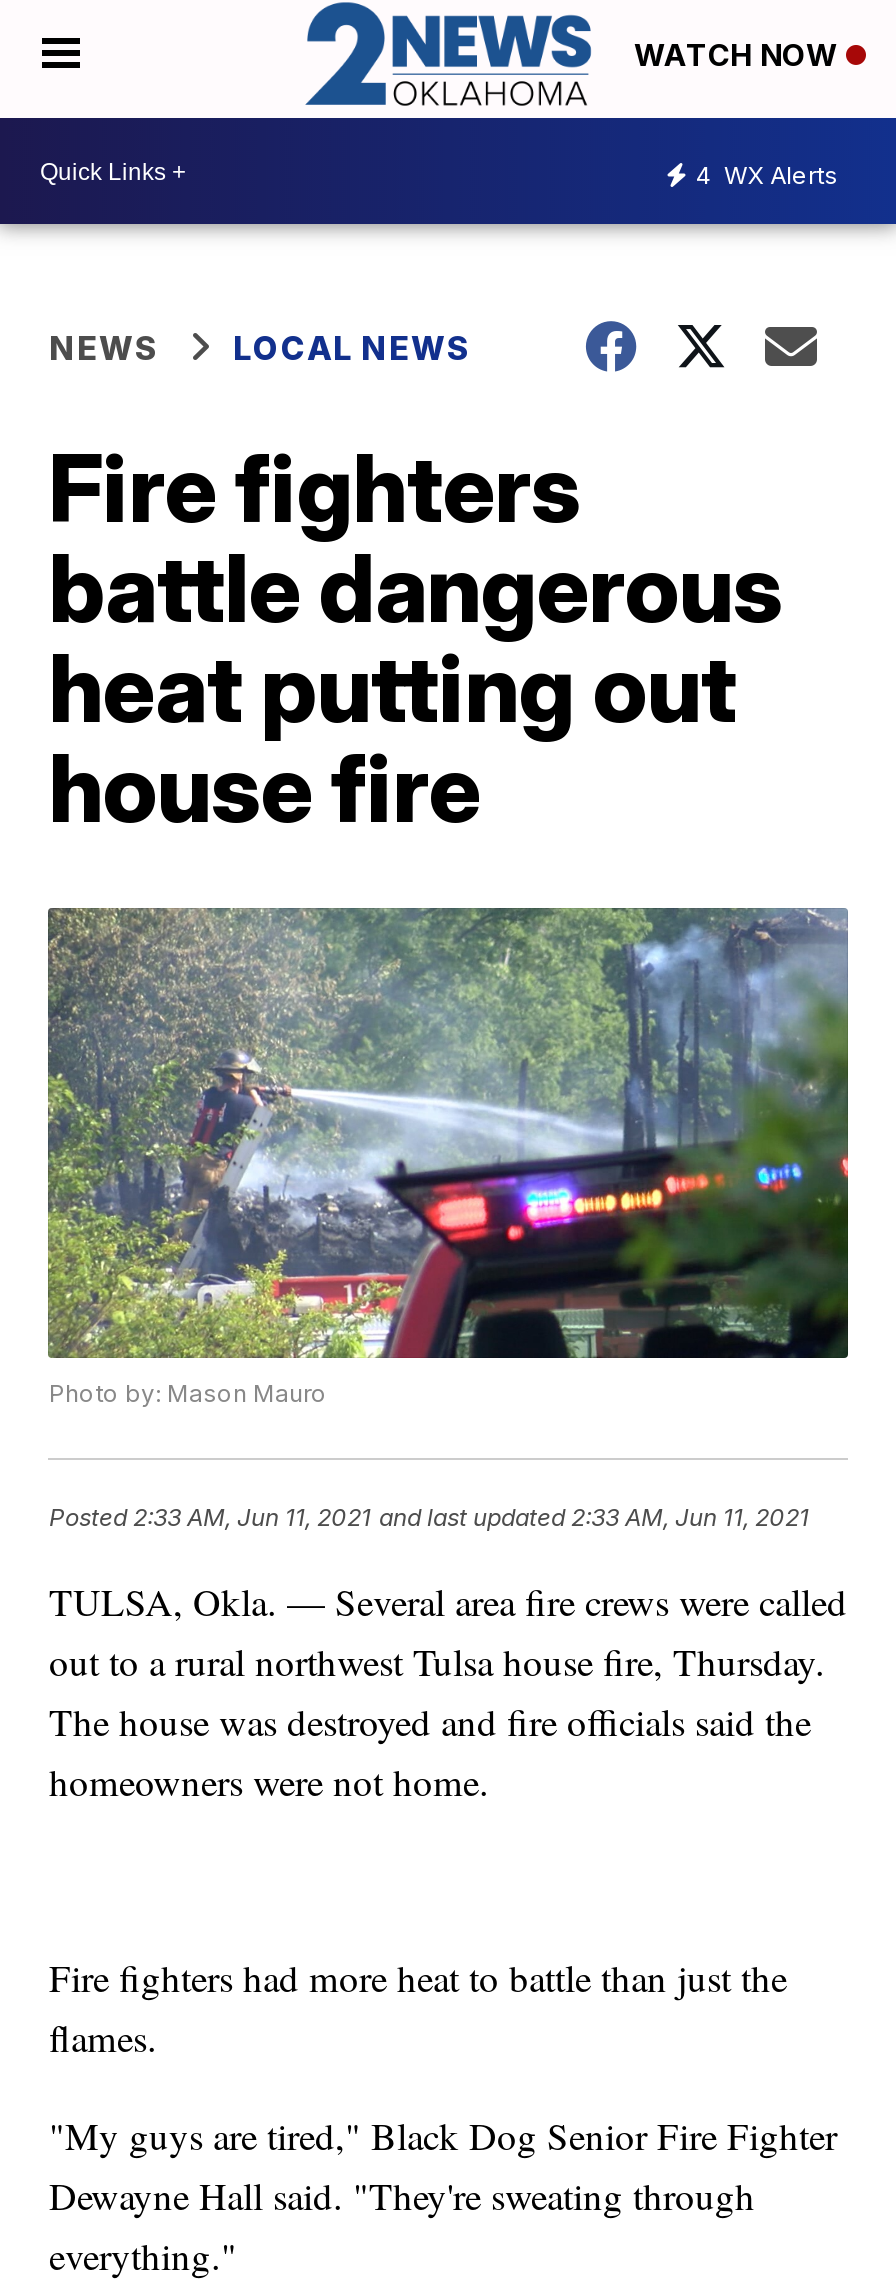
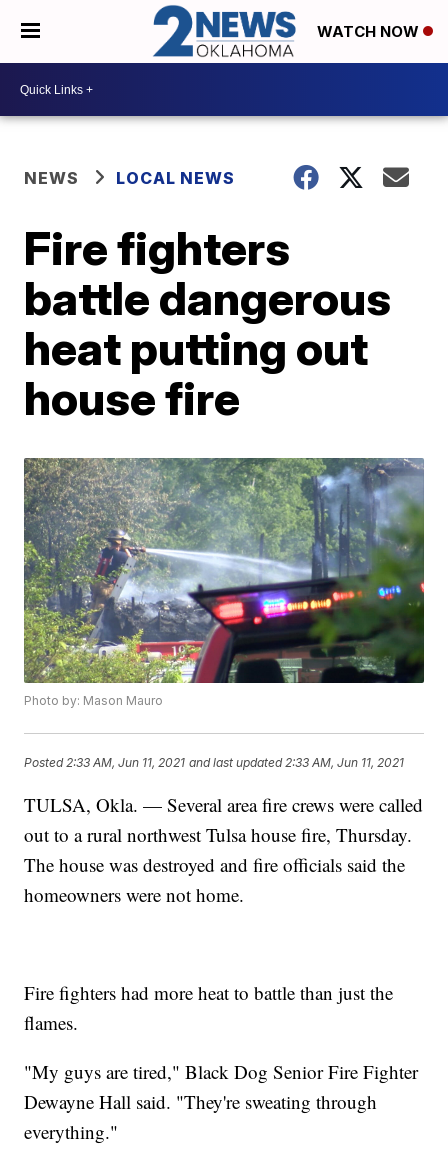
[696,159,838,189] 4 WX Alerts -> none

